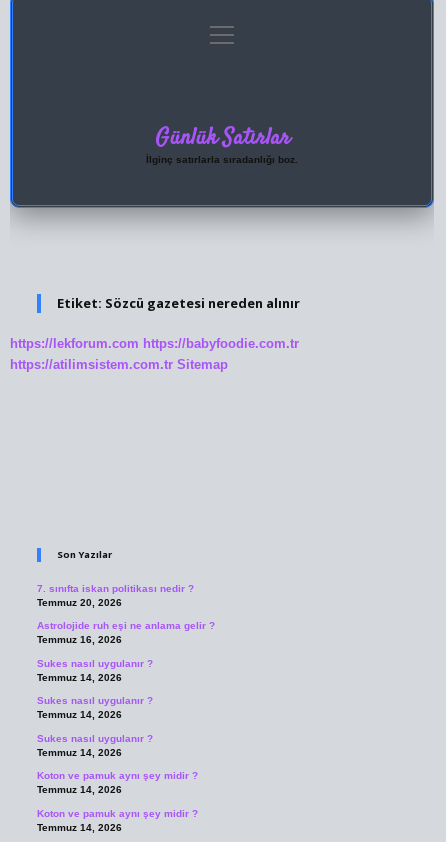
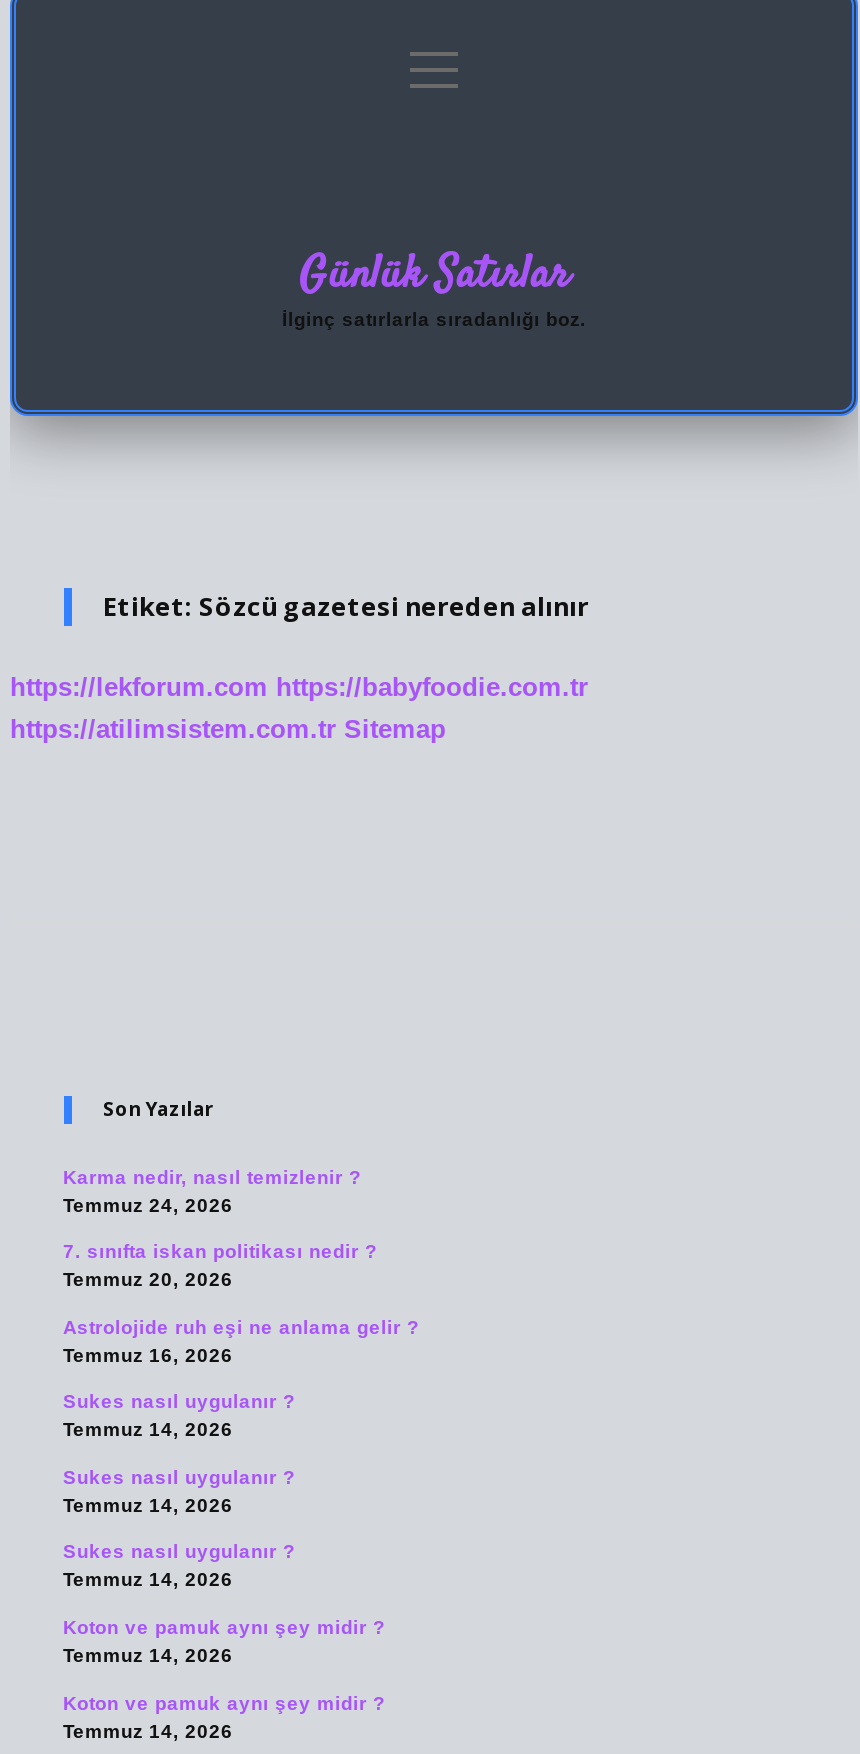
none -> [63,1165,361,1215] Karma nedir, nasıl temizlenir ? | Temmuz 24, 2026

